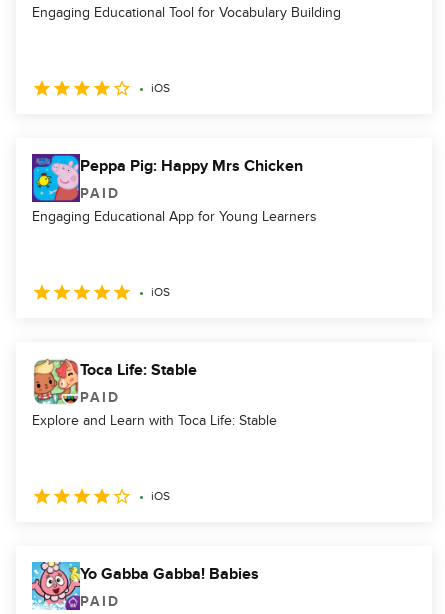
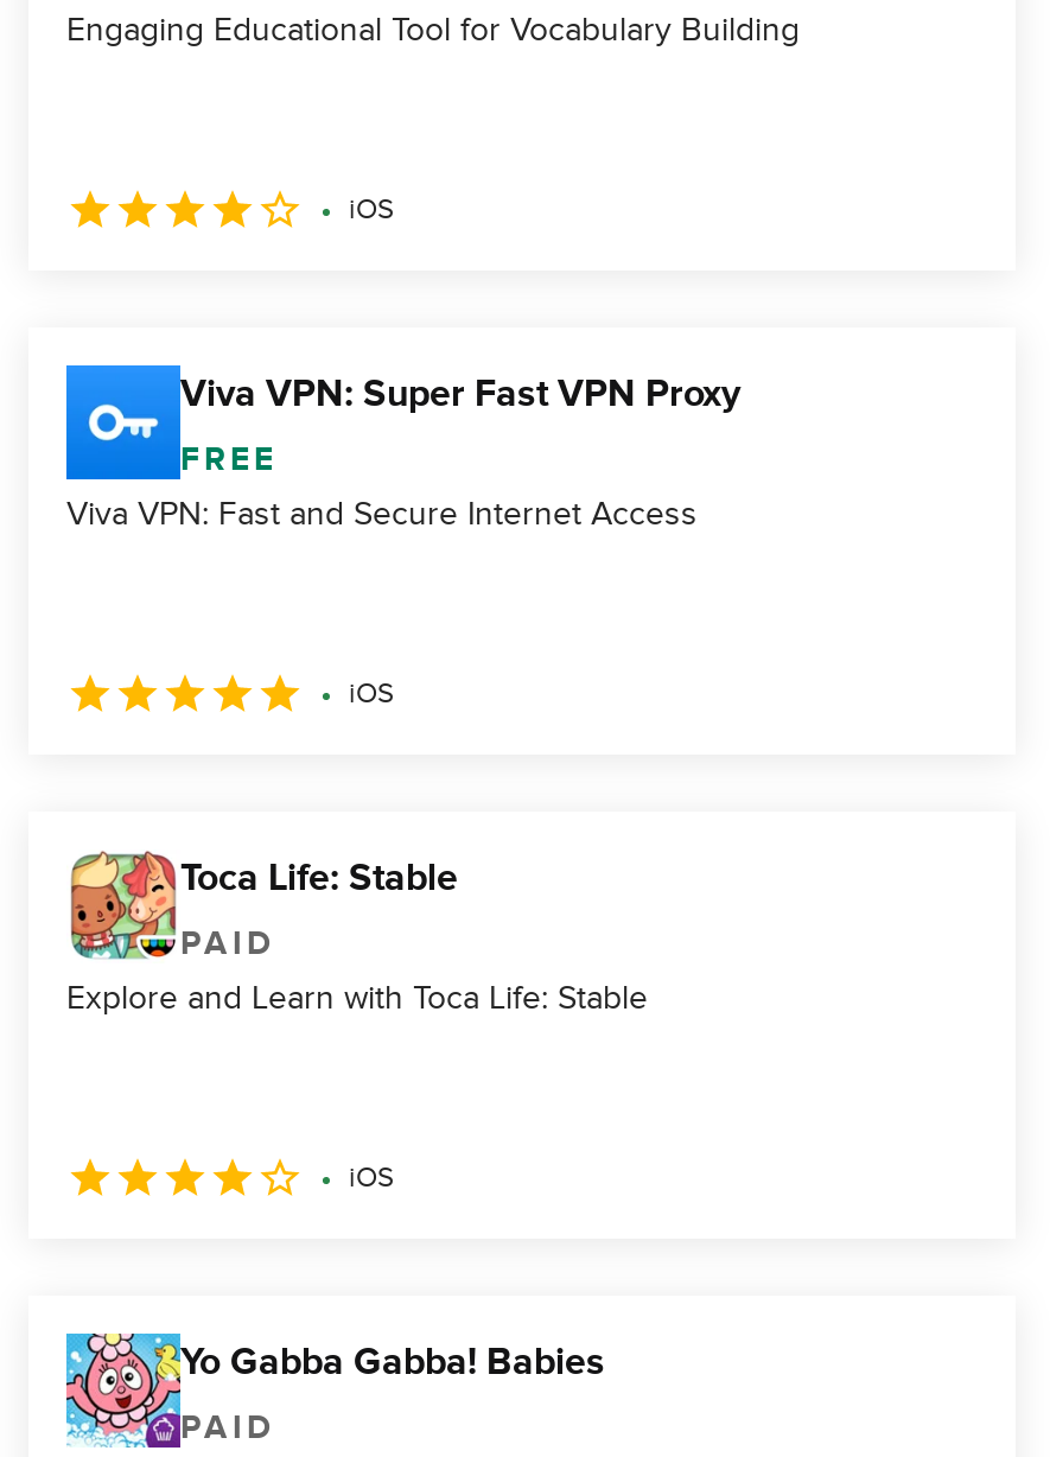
[31,153,317,225] [image] | Peppa Pig: Happy Mrs Chicken | PAID | Engaging Educational App for Young Learners -> [64,363,740,534] [image] | Viva VPN: Super Fast VPN Proxy | FREE | Viva VPN: Fast and Secure Internet Access

